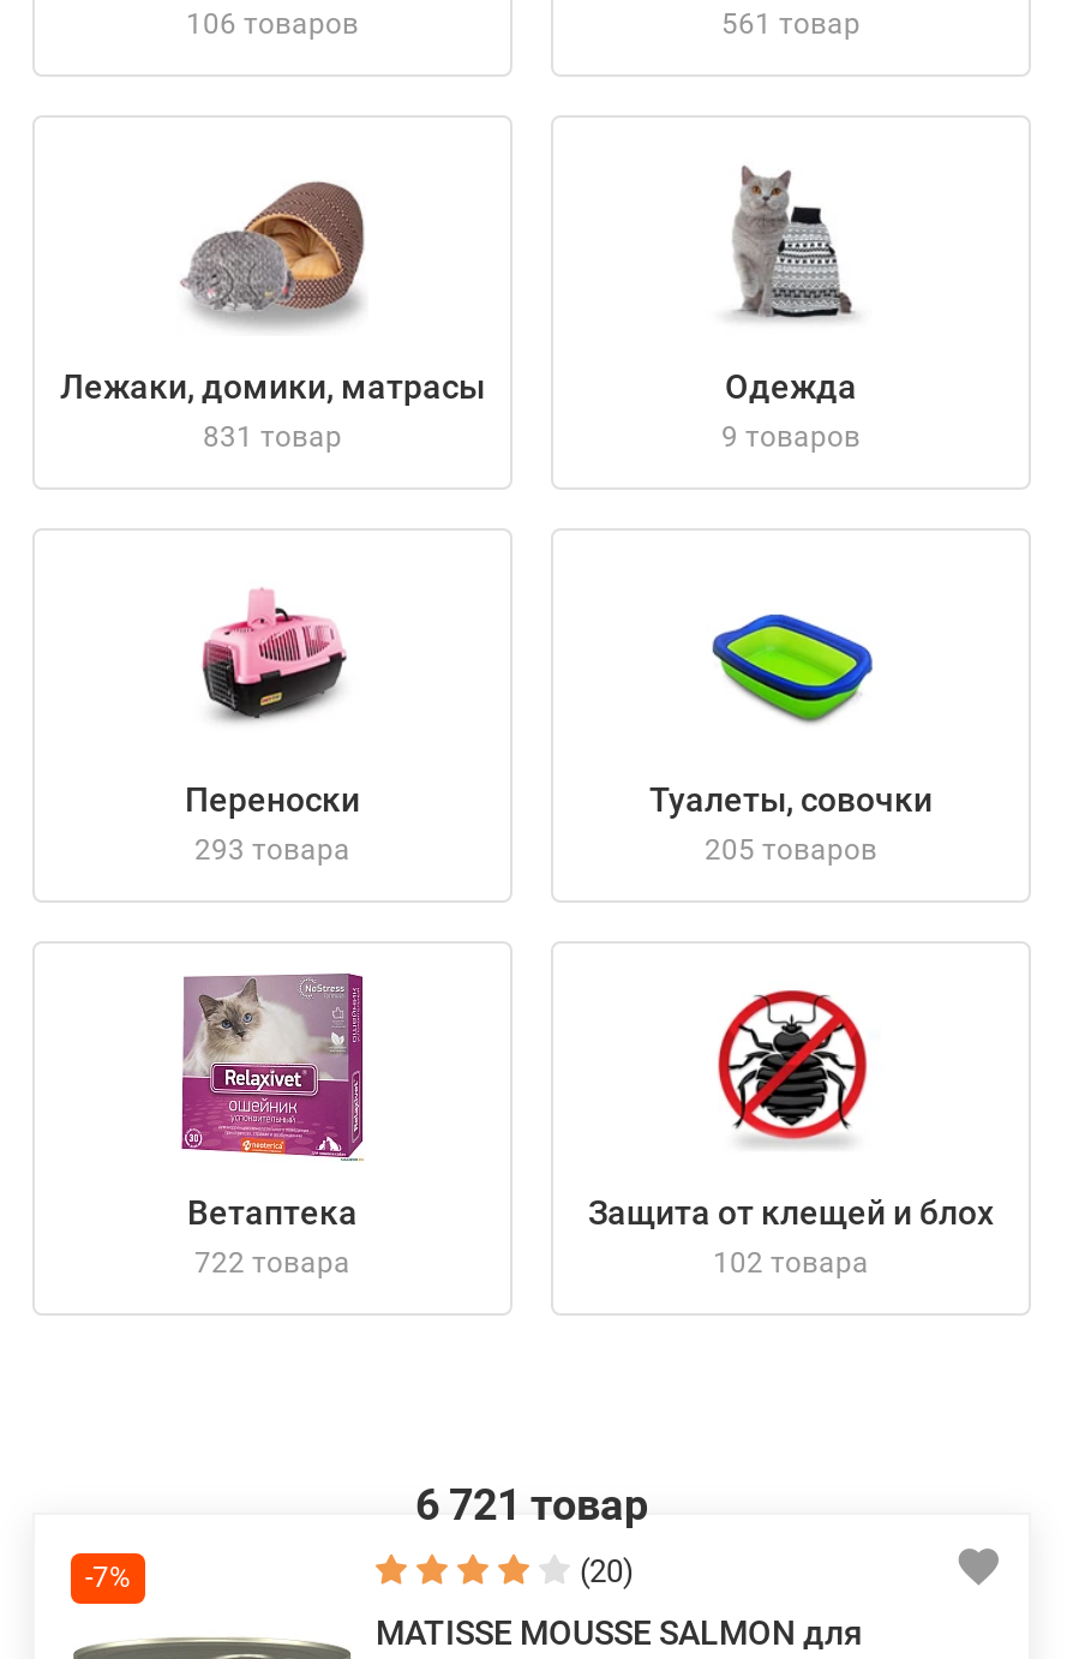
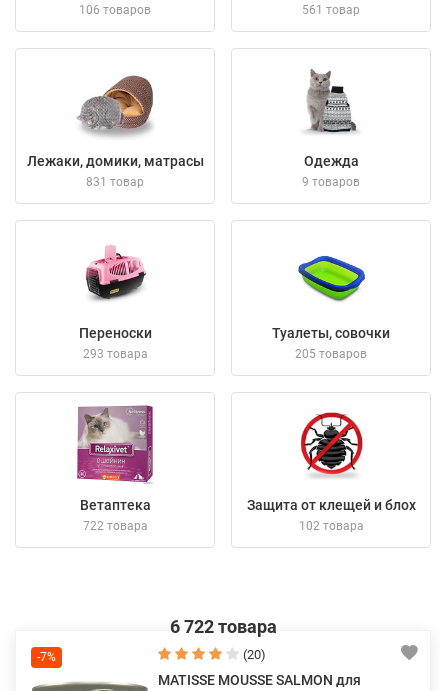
[415,1479,648,1529] 6 721 товар -> [169,616,276,637] 6 722 товара

